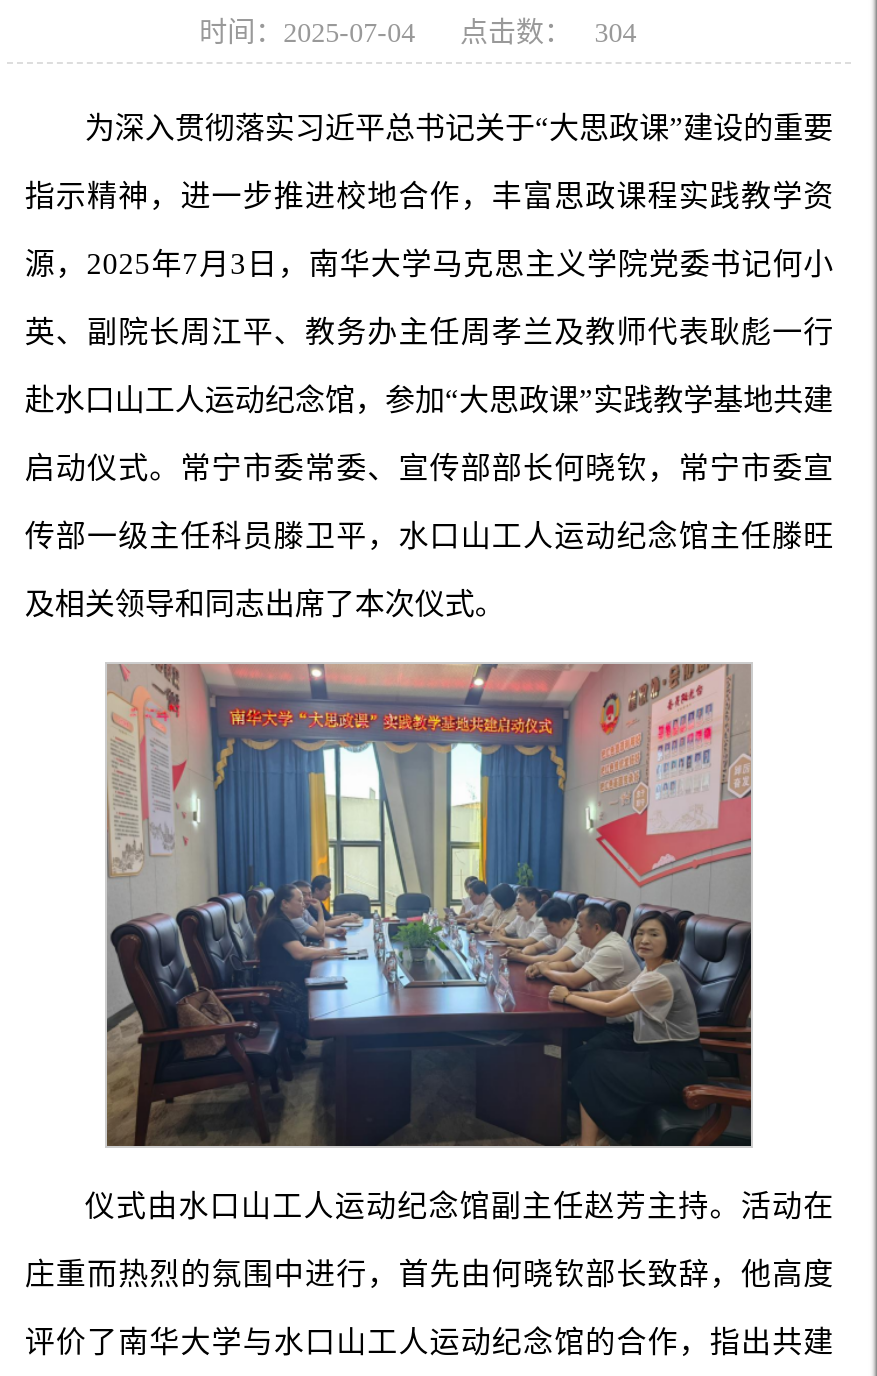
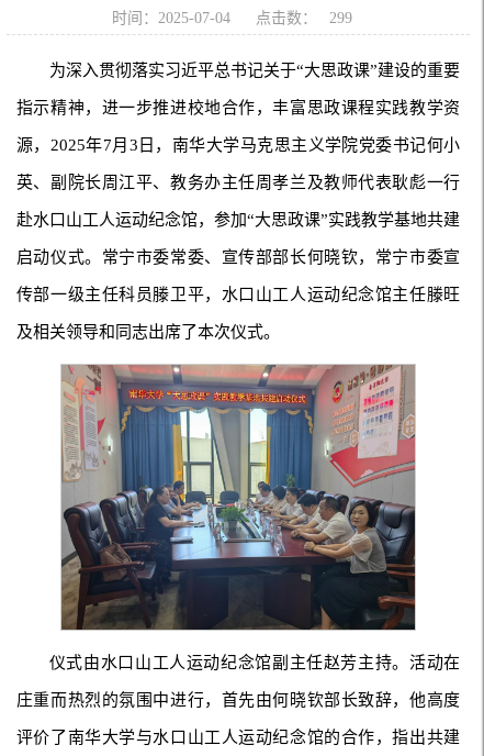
[199,18,636,48] 时间：2025-07-04 点击数： 304 -> [112,10,352,27] 时间：2025-07-04 点击数： 299

